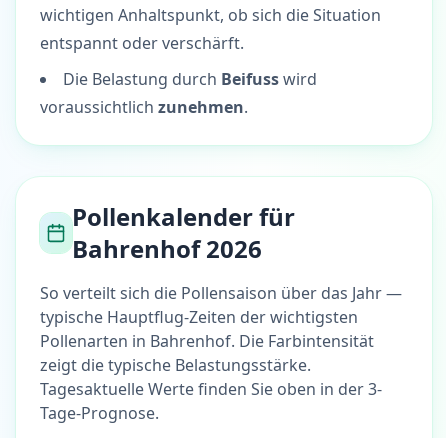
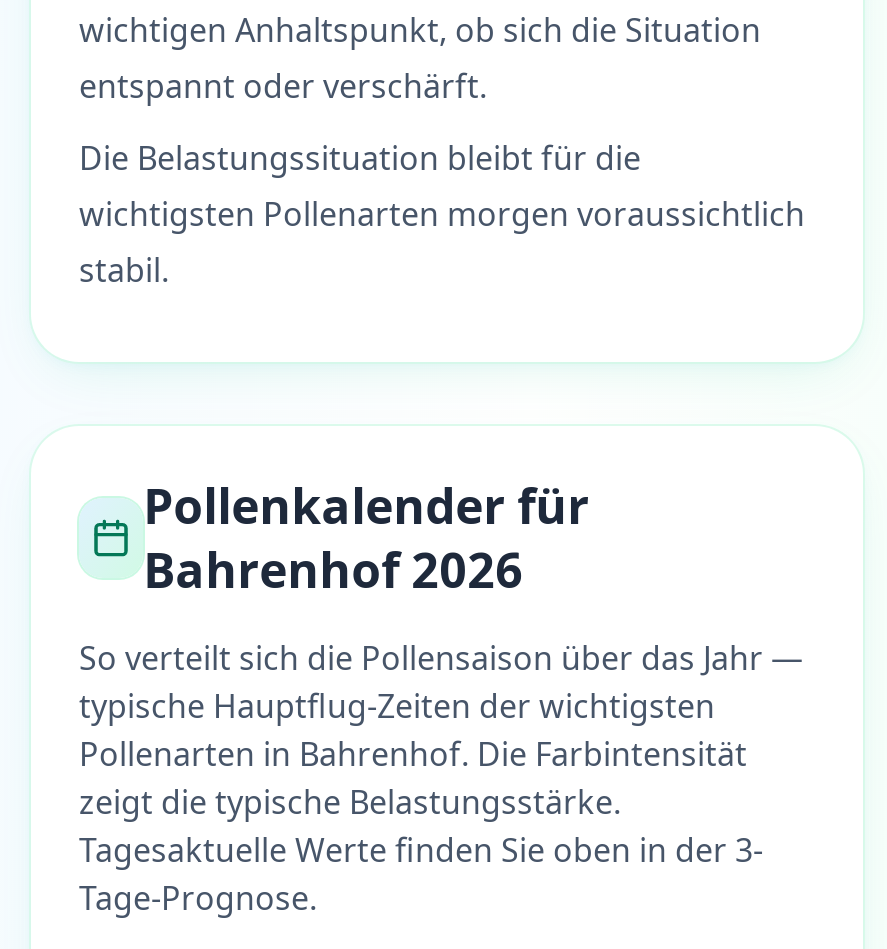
[40,68,317,118] Die Belastung durch Beifuss wird | voraussichtlich zunehmen. -> [79,136,805,292] Die Belastungssituation bleibt für die | wichtigsten Pollenarten morgen voraussichtlich | stabil.

